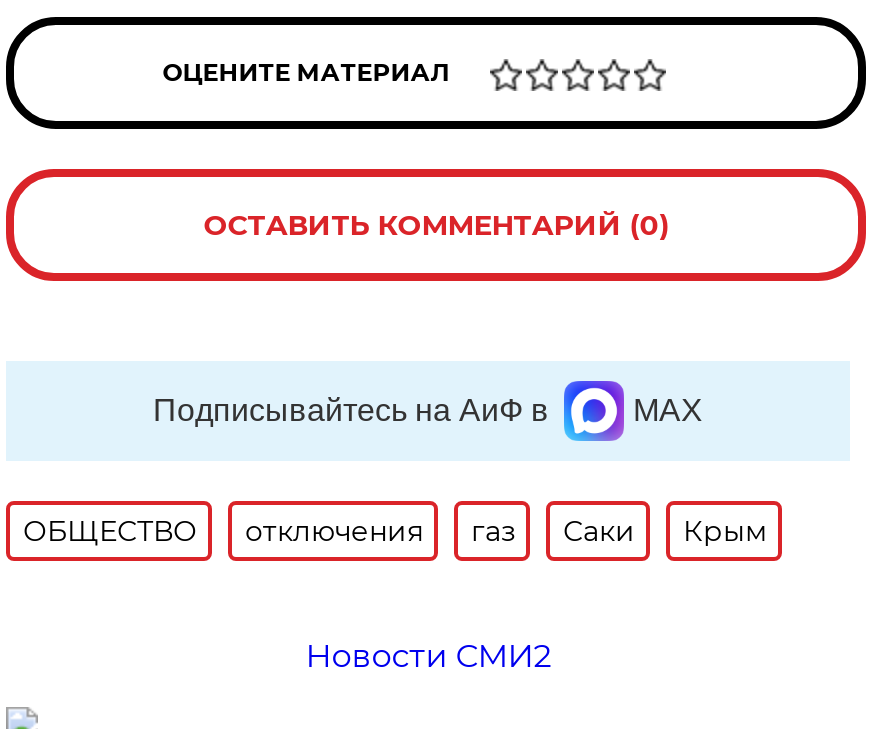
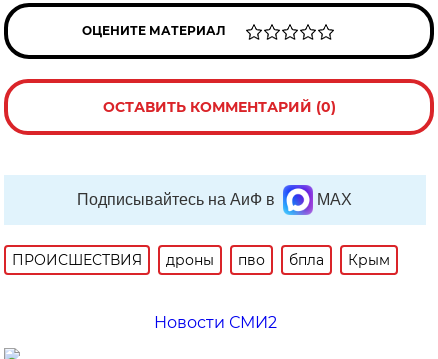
[23,513,635,549] ОБЩЕСТВО | отключения | газ | Саки -> [12,251,324,269] ПРОИСШЕСТВИЯ | дроны | пво | бпла

